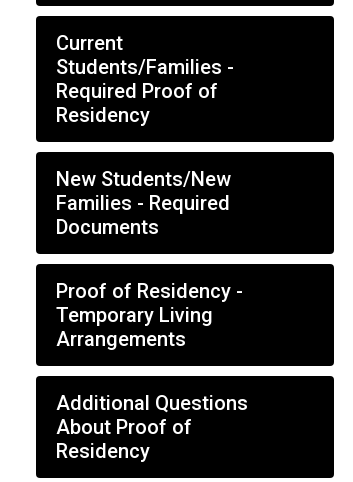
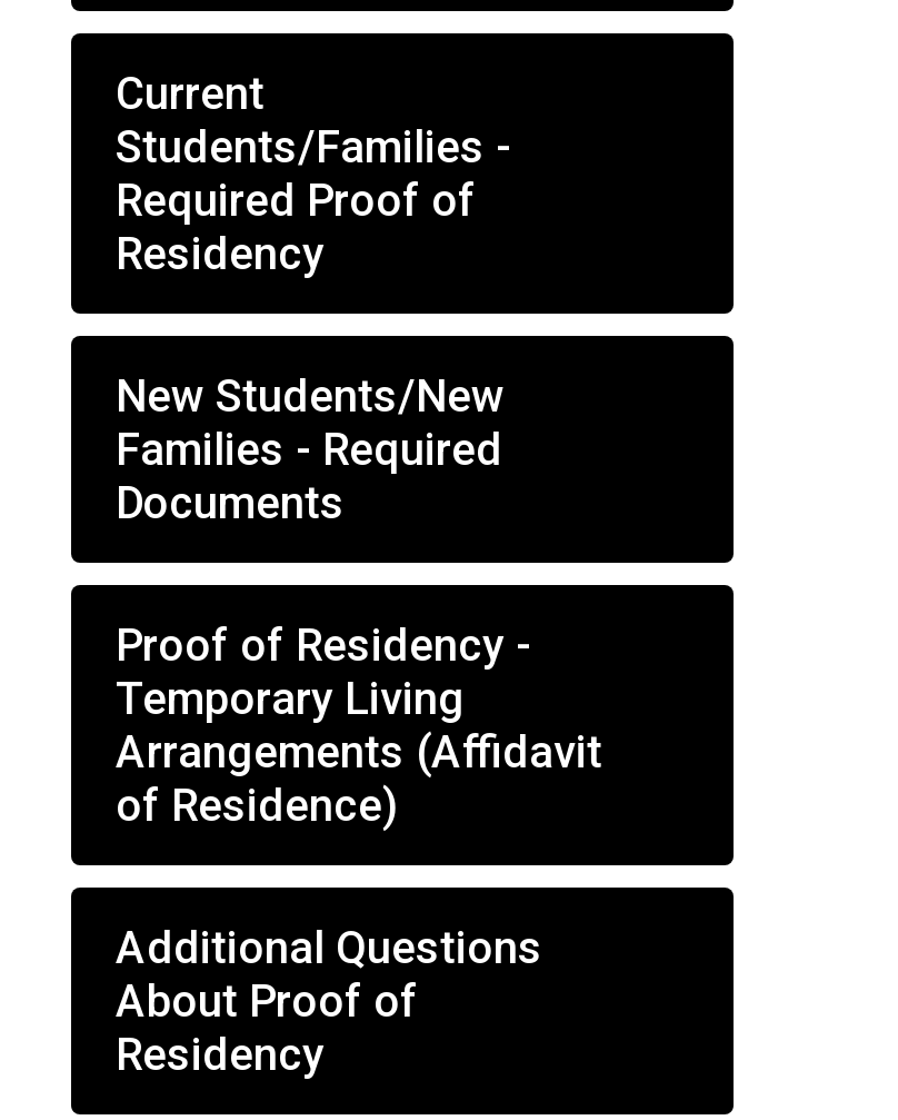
[56,327,186,351] Arrangements -> [116,725,602,832] Arrangements (Affidavit | of Residence)

